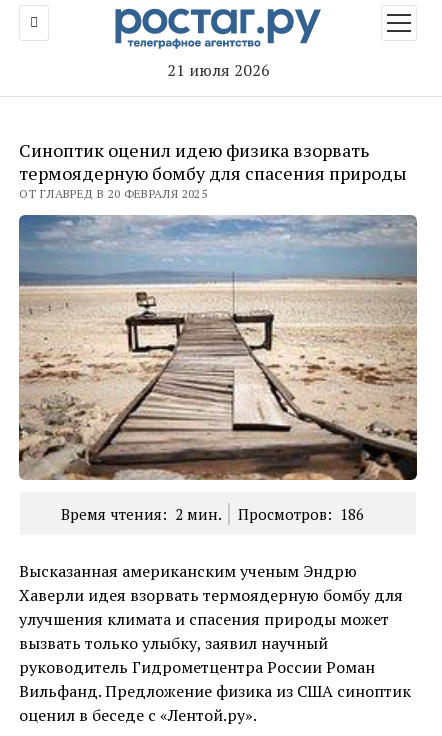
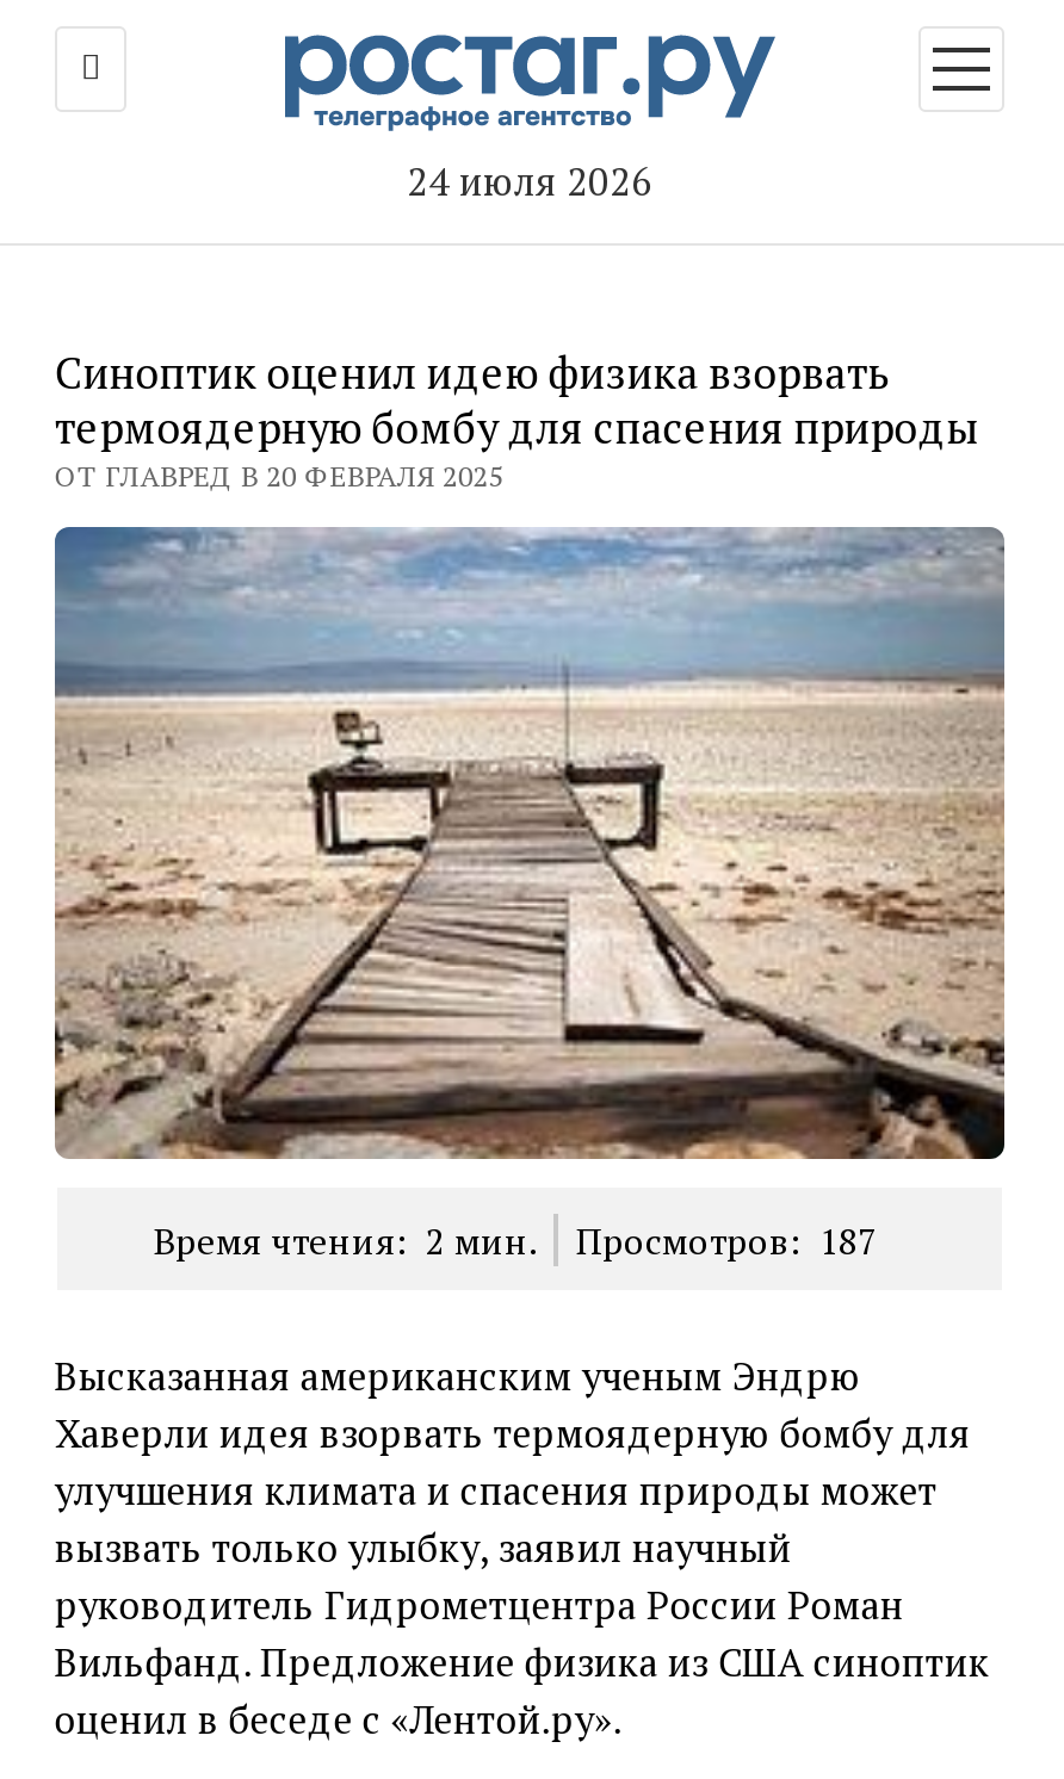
[166,59,269,81] 21 июля 2026 -> [407,155,652,207] 24 июля 2026
[60,504,363,524] Время чтения: 2 мин. Просмотров: 186 -> [154,1216,877,1264] Время чтения: 2 мин. Просмотров: 187

